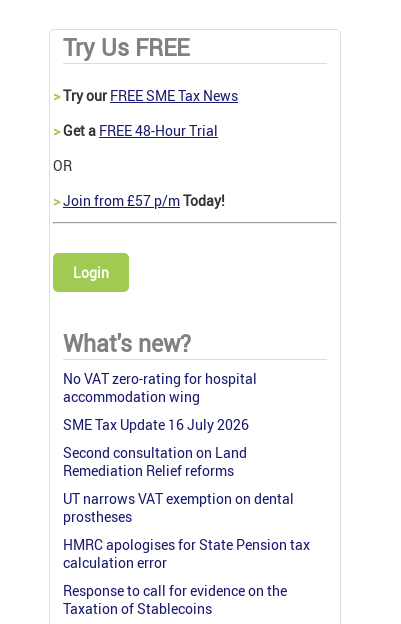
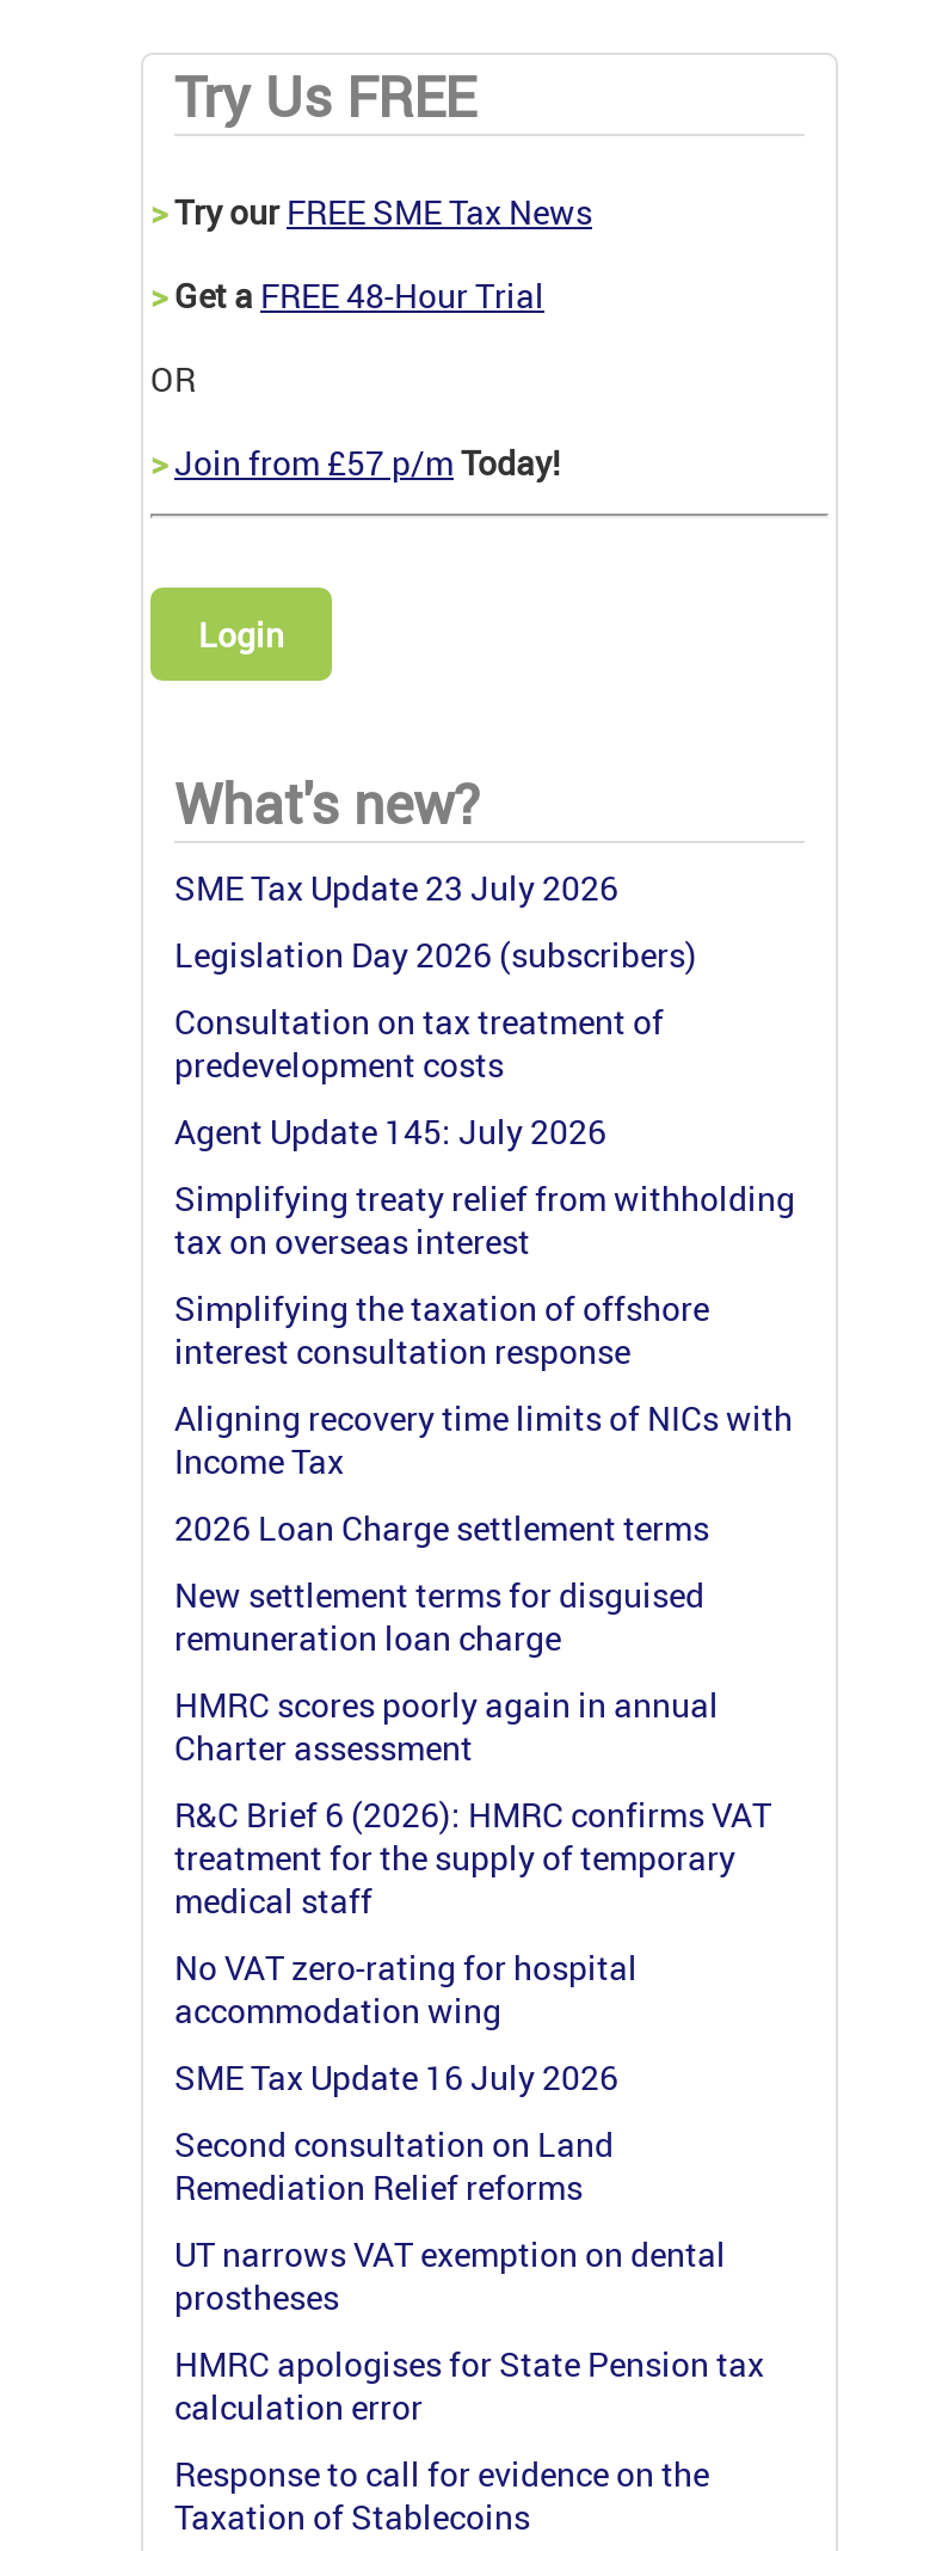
none -> [174,863,795,1922] SME Tax Update 23 July 2026 | Legislation Day 2026 (subscribers) | Consultation on tax treatment of | predevelopment costs | Agent Update 145: July 2026 | Simplifying treaty relief from withholding | tax on overseas interest | Simplifying the taxation of offshore | interest consultation response | Aligning recovery time limits of NICs with | Income Tax | 2026 Loan Charge settlement terms | New settlement terms for disguised | remuneration loan charge | HMRC scores poorly again in annual | Charter assessment | R&C Brief 6 (2026): HMRC confirms VAT | treatment for the supply of temporary | medical staff

